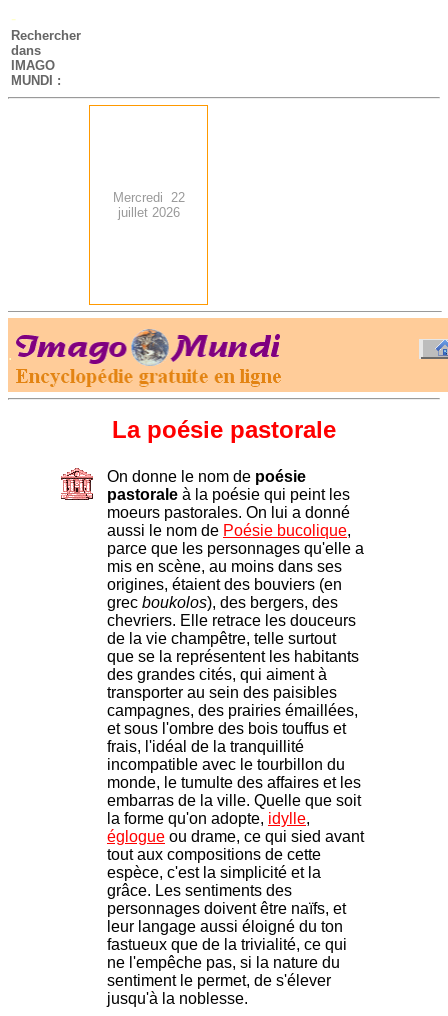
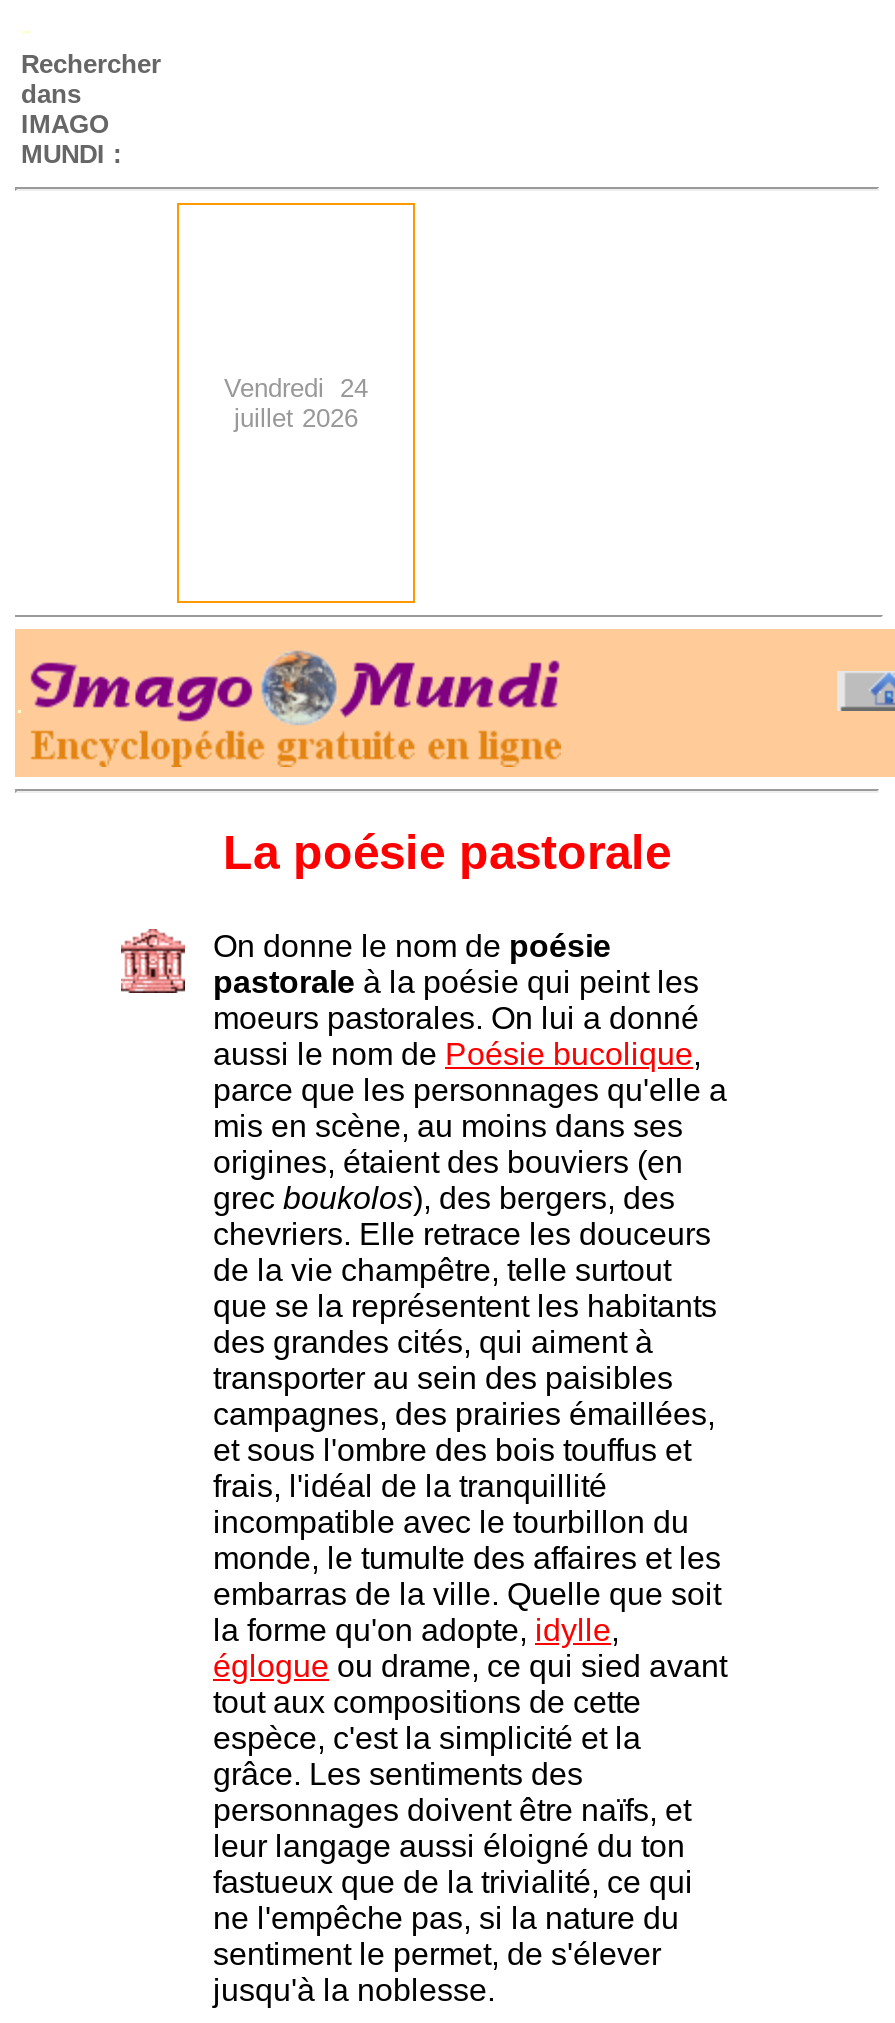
[112,190,184,205] Mercredi 22 -> [224,373,368,403] Vendredi 24

